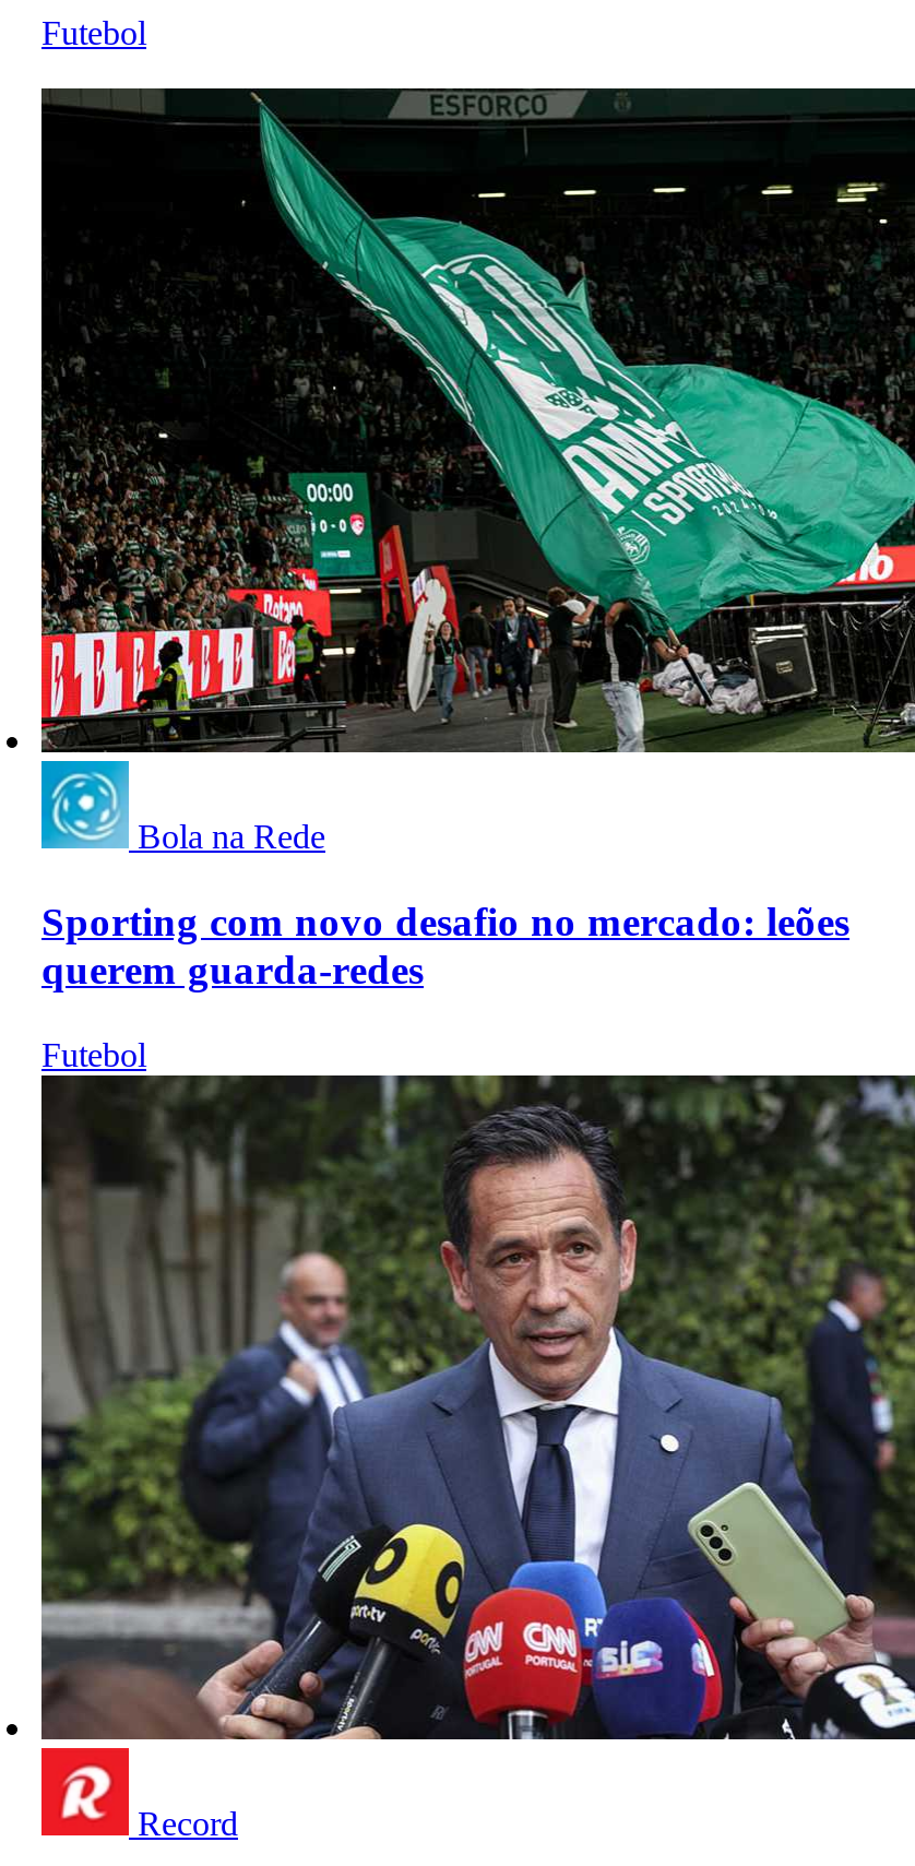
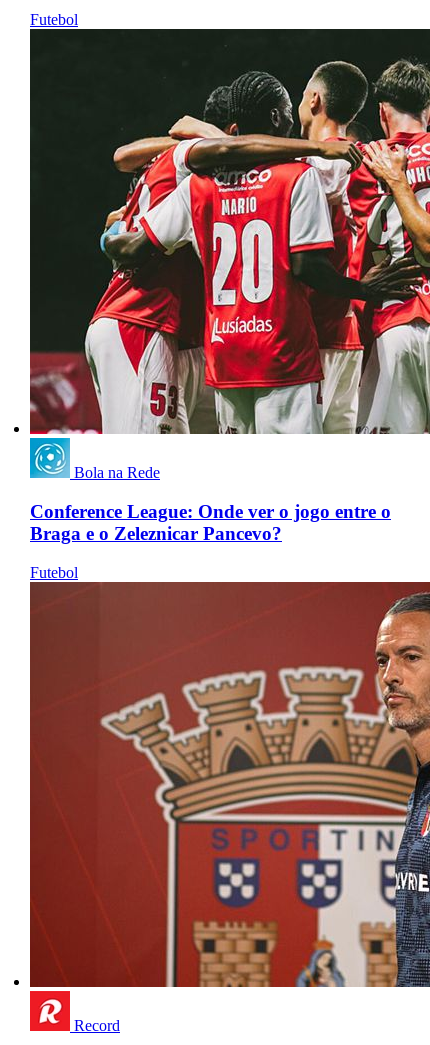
[39,54,908,754] [image] -> [29,28,427,434] [image]
[41,899,849,993] Sporting com novo desafio no mercado: leões | querem guarda-redes -> [30,501,391,544] Conference League: Onde ver o jogo entre o | Braga e o Zeleznicar Pancevo?
[39,1073,908,1742] [image] -> [29,581,427,988] [image]

